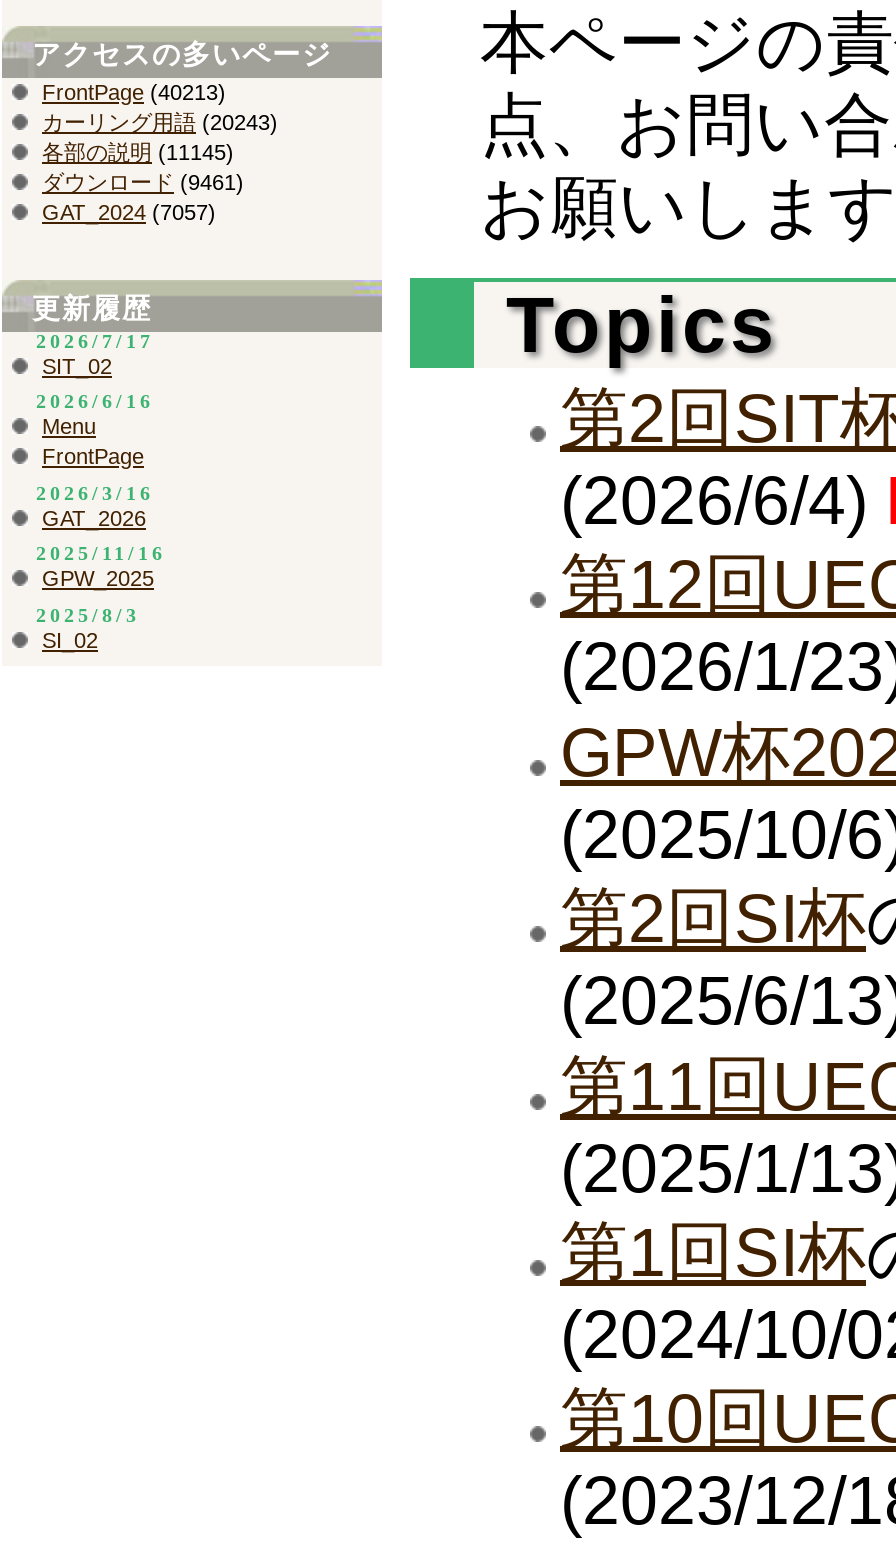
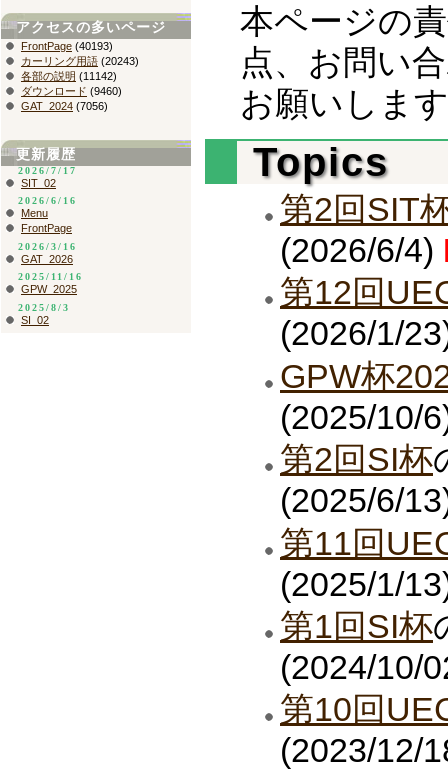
[42,80,226,104] FrontPage (40213) -> [21,40,113,52] FrontPage (40193)
[42,140,234,164] 各部の説明(11145) -> [21,70,117,82] 各部の説明(11142)
[42,170,244,194] ダウンロード(9461) -> [21,85,122,97] ダウンロード(9460)
[42,200,216,224] GAT_2024 (7057) -> [21,100,108,112] GAT_2024 (7056)

